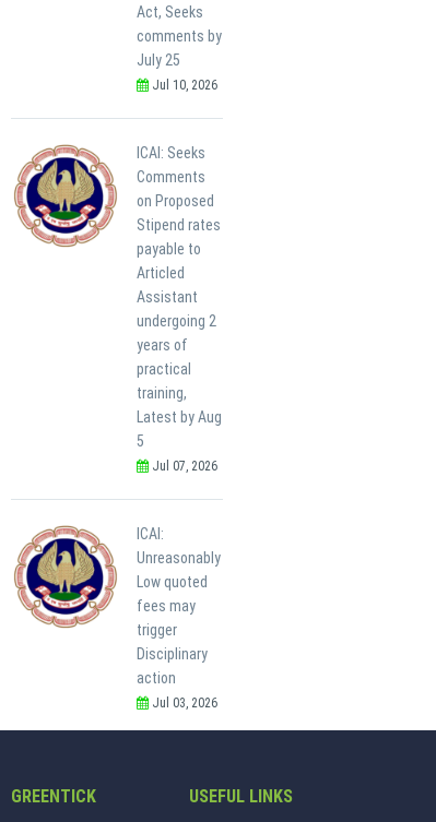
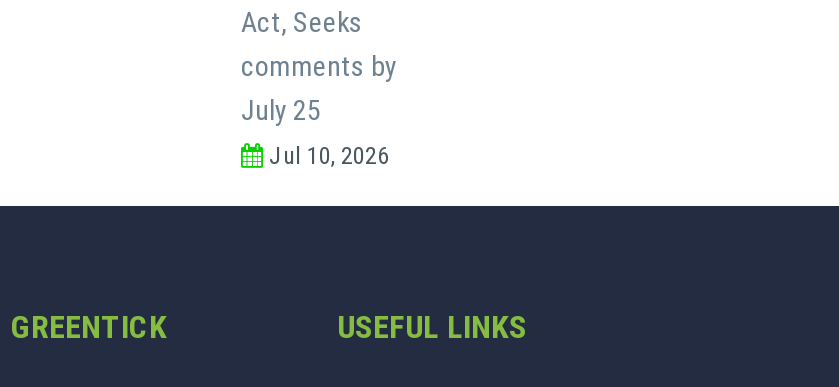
[13,144,222,474] [image] | ICAI: Seeks | Comments | on Proposed | Stipend rates | payable to | Articled | Assistant | undergoing 2 | years of | practical | training, | Latest by Aug | 5 | Jul 07, 2026 -> none
[13,525,221,710] [image] | ICAI: | Unreasonably | Low quoted | fees may | trigger | Disciplinary | action | Jul 03, 2026 -> none

